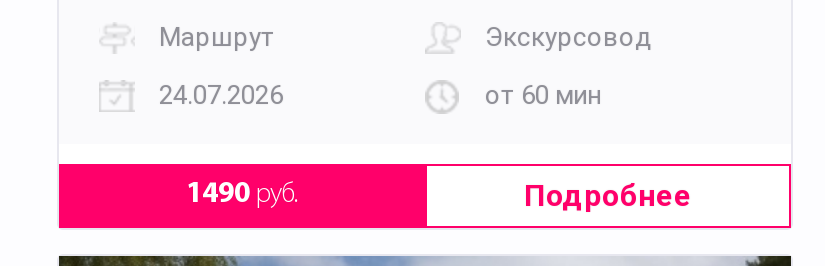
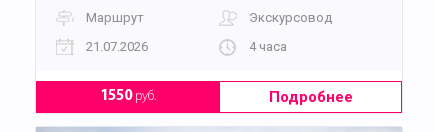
[159,80,601,110] 24.07.2026 | от 60 мин -> [86,39,287,54] 21.07.2026 | 4 часа
[186,181,298,211] 1490 руб. -> [99,89,155,104] 1550 руб.

